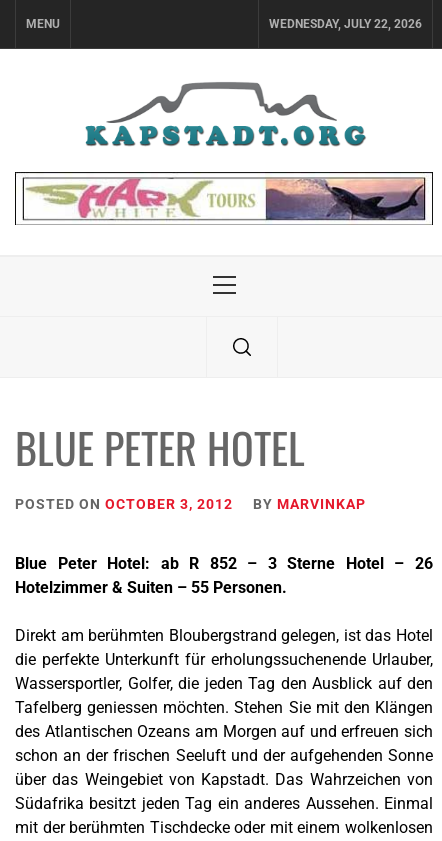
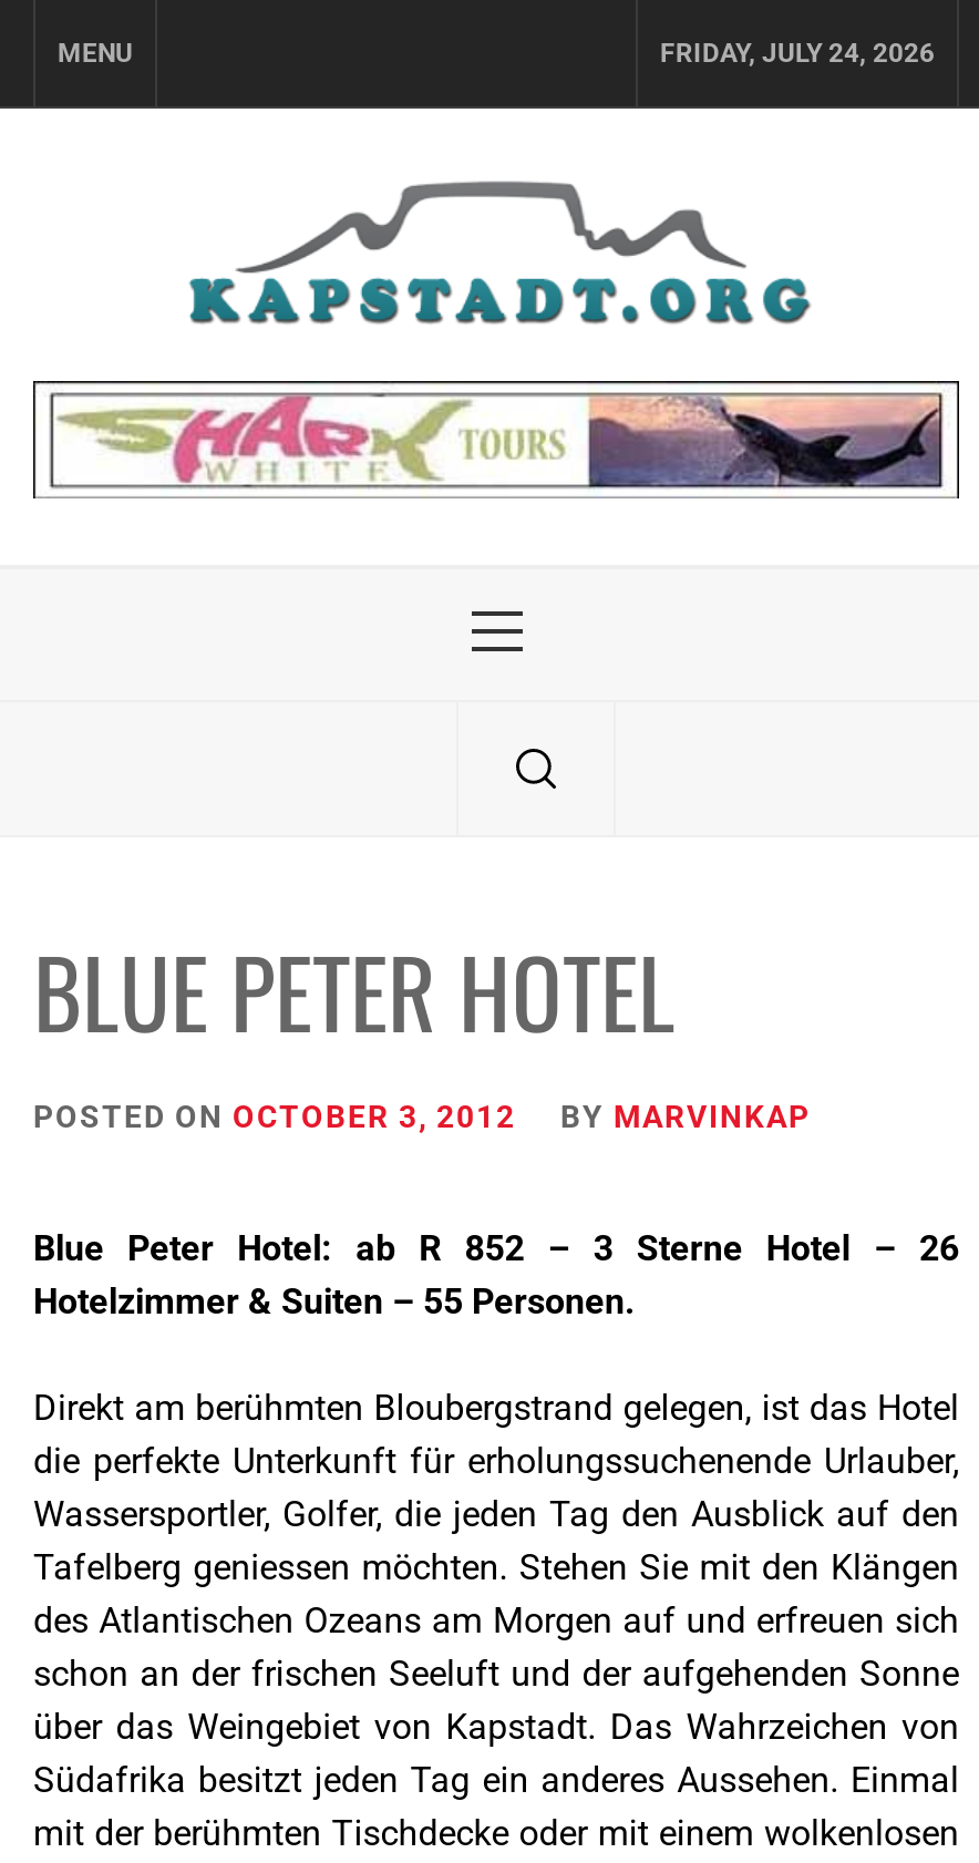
[269,17,422,31] WEDNESDAY, JULY 22, 2026 -> [660,38,935,69] FRIDAY, JULY 24, 2026

